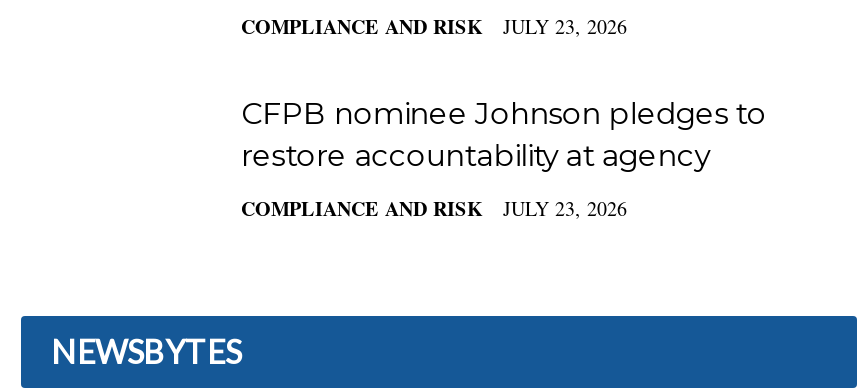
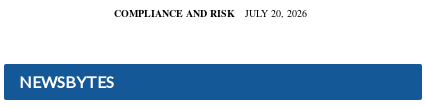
[241,12,766,223] JULY 23, 2026 | CFPB nominee Johnson pledges to | restore accountability at agency | COMPLIANCE AND RISK | JULY 23, 2026 -> [245,6,307,20] JULY 20, 2026

